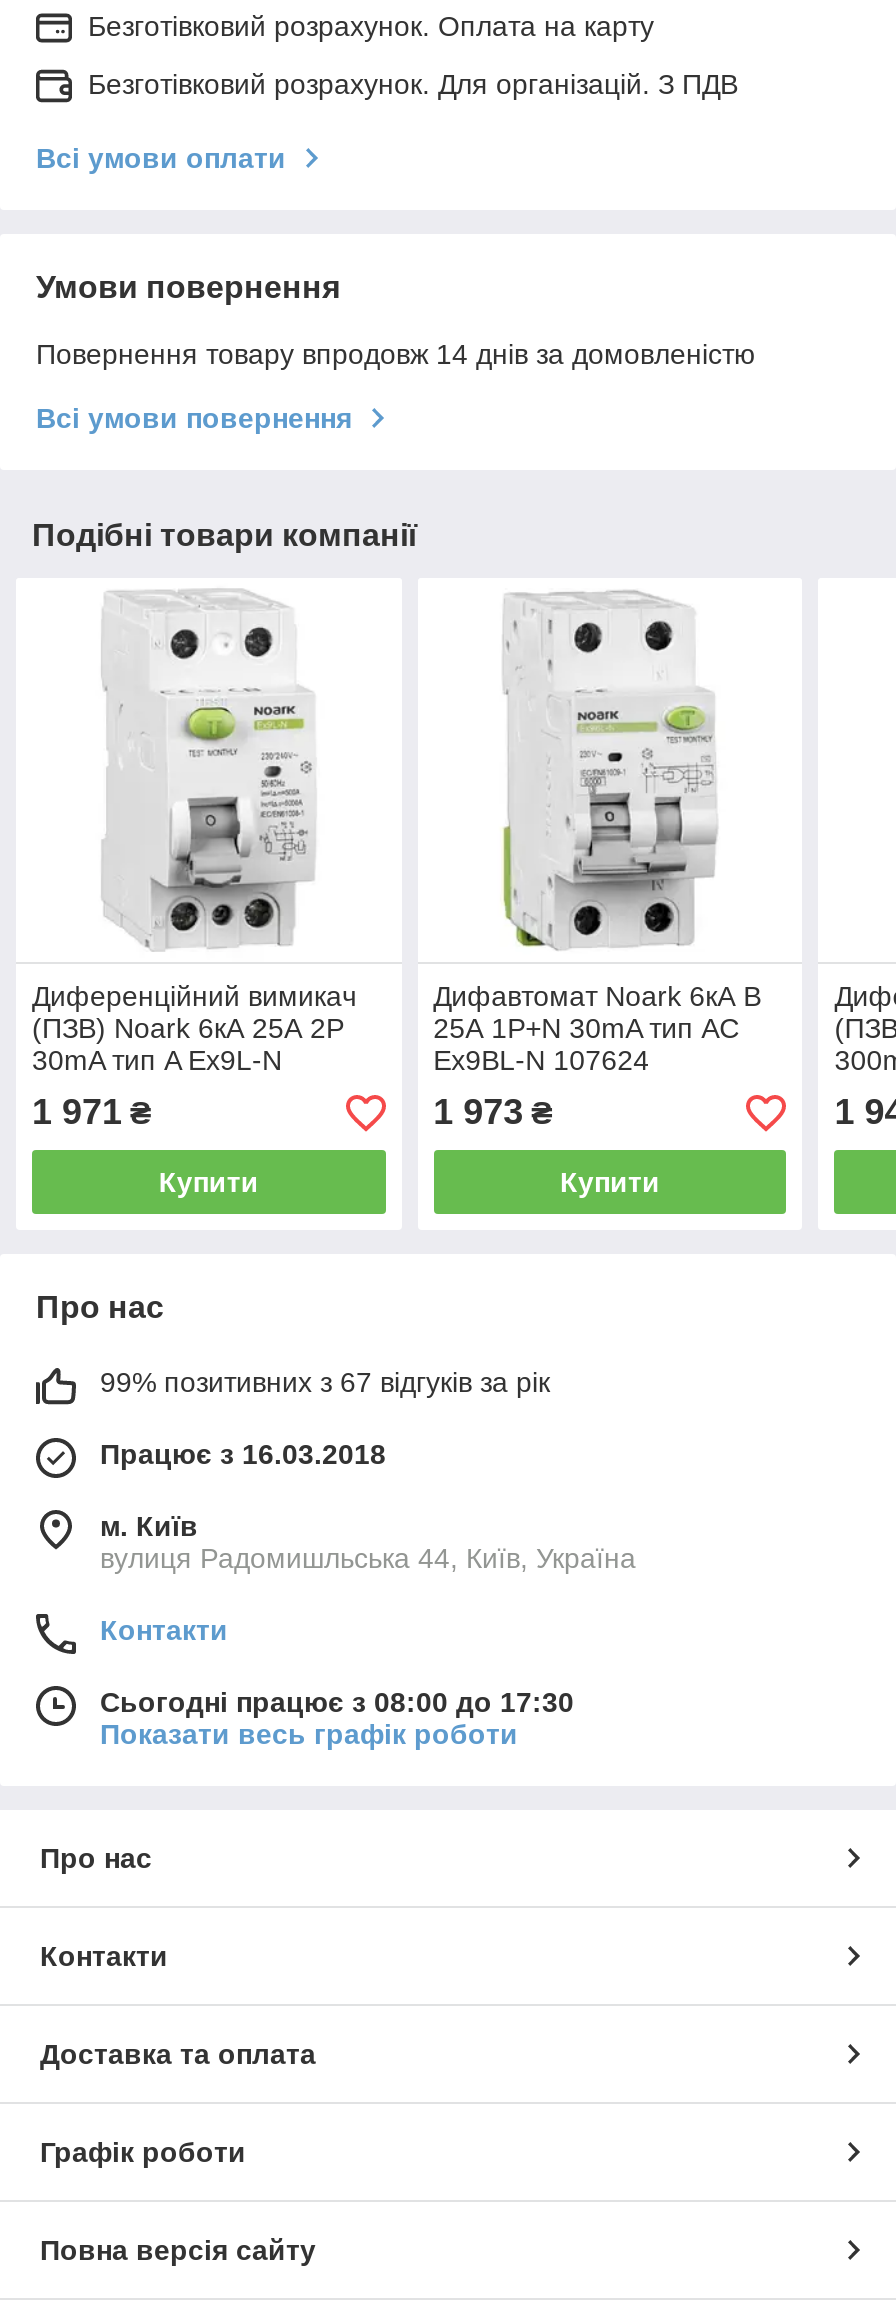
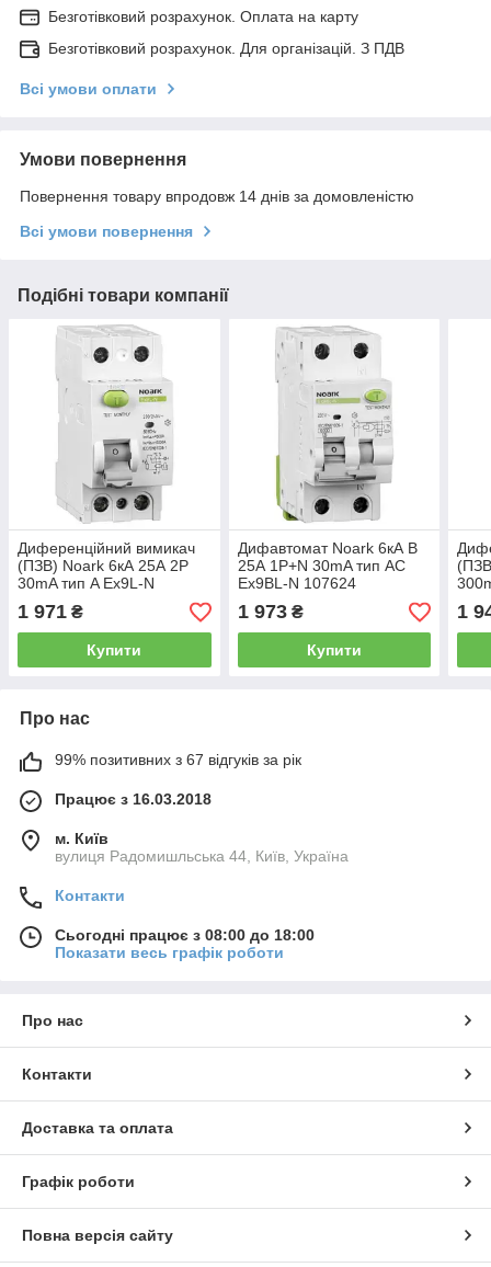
[100,1687,574,1719] Сьогодні працює з 08:00 до 17:30 -> [55,927,315,944] Сьогодні працює з 08:00 до 18:00

